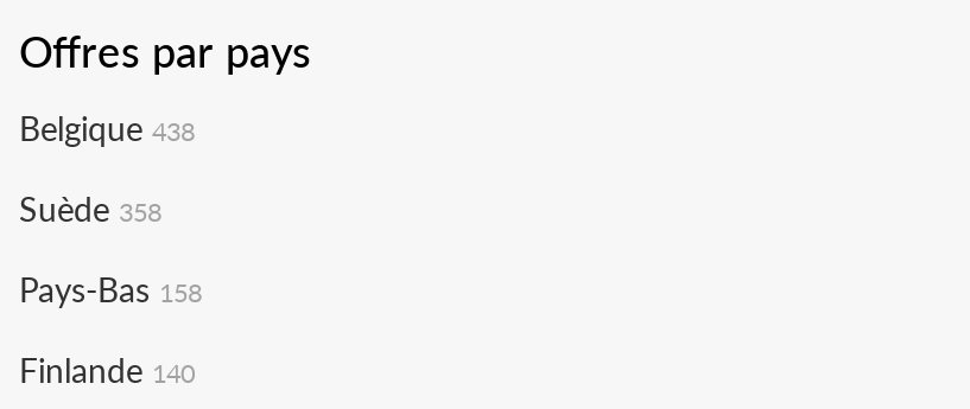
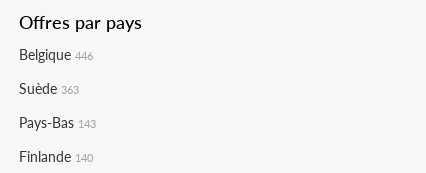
[19,103,195,151] Belgique 438 -> [19,44,93,64] Belgique 446
[19,184,161,231] Suède 358 -> [19,78,79,98] Suède 363
[19,264,202,312] Pays-Bas 158 -> [19,112,96,132] Pays-Bas 143

